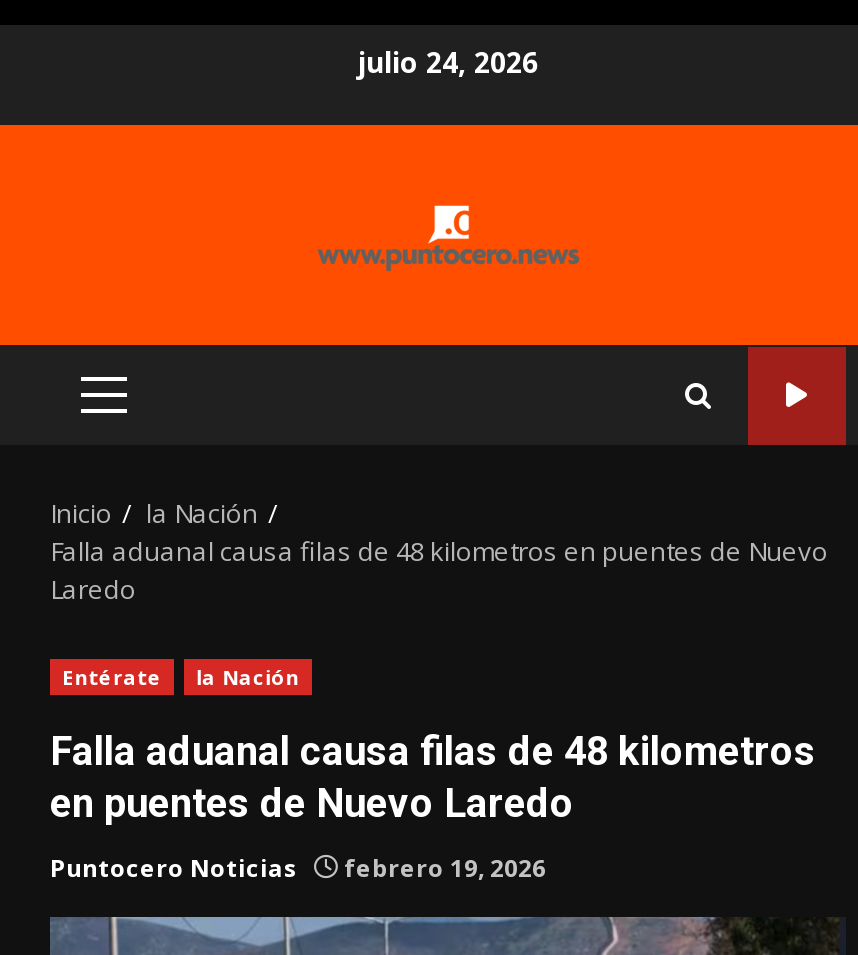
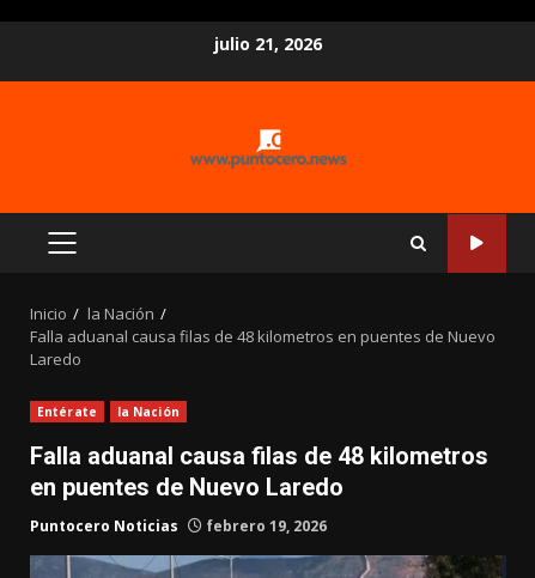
[358,42,538,80] julio 24, 2026 -> [214,32,322,54] julio 21, 2026

